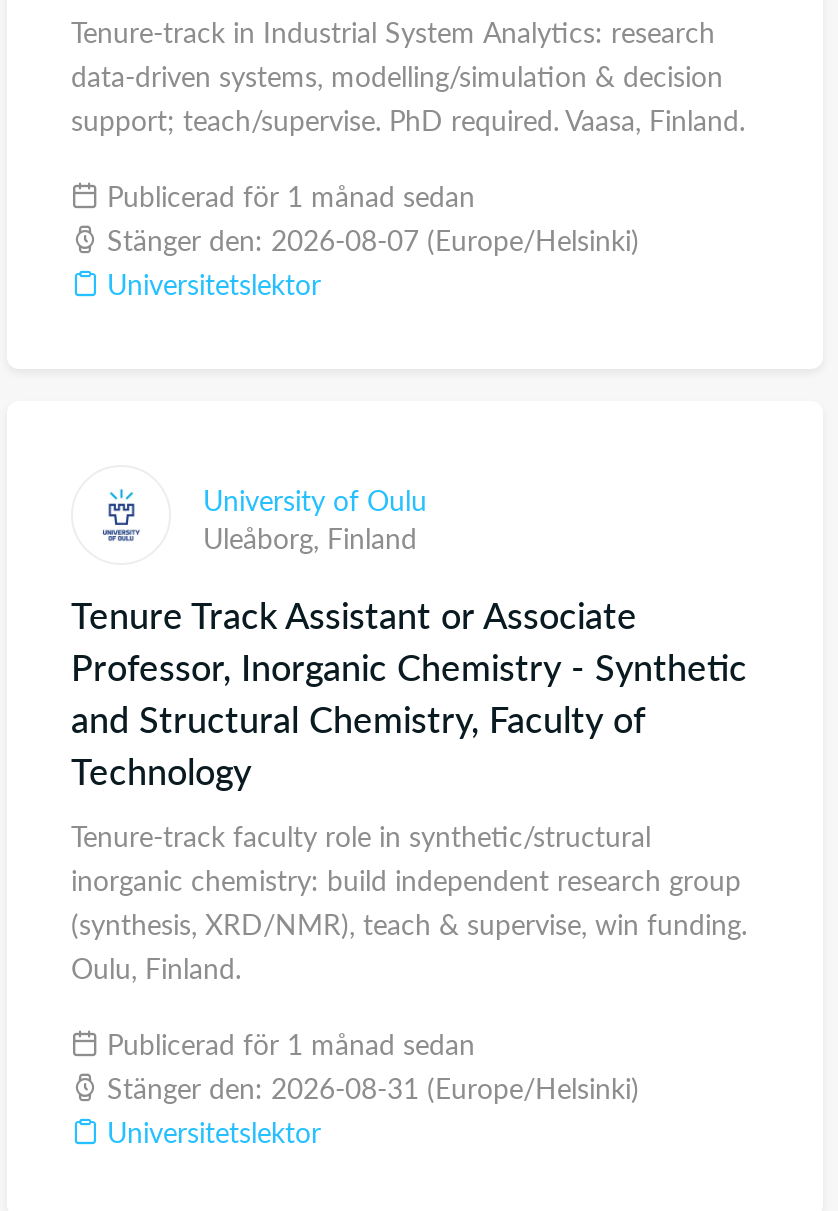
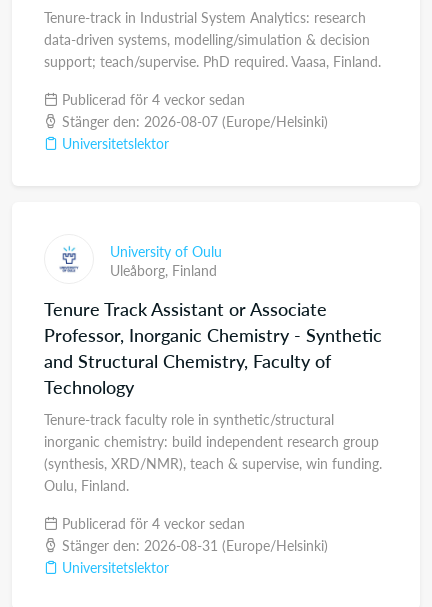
[99,175,475,215] Publicerad för 1 månad sedan -> [58,89,245,109] Publicerad för 4 veckor sedan
[99,1023,475,1063] Publicerad för 1 månad sedan -> [58,513,245,533] Publicerad för 4 veckor sedan

